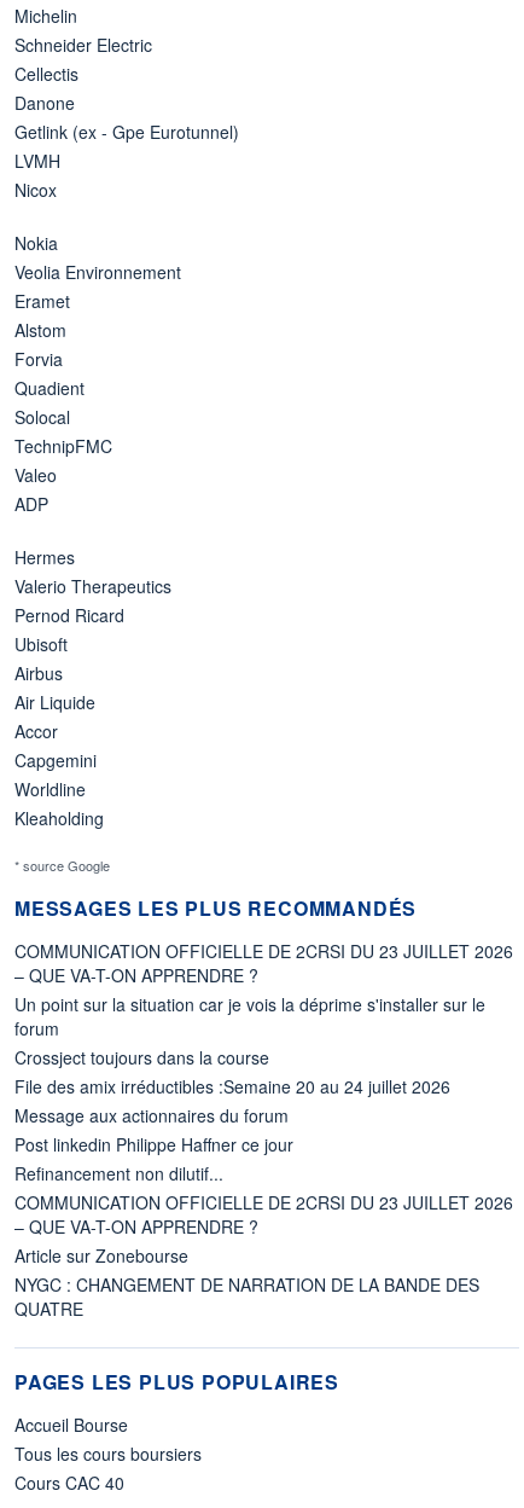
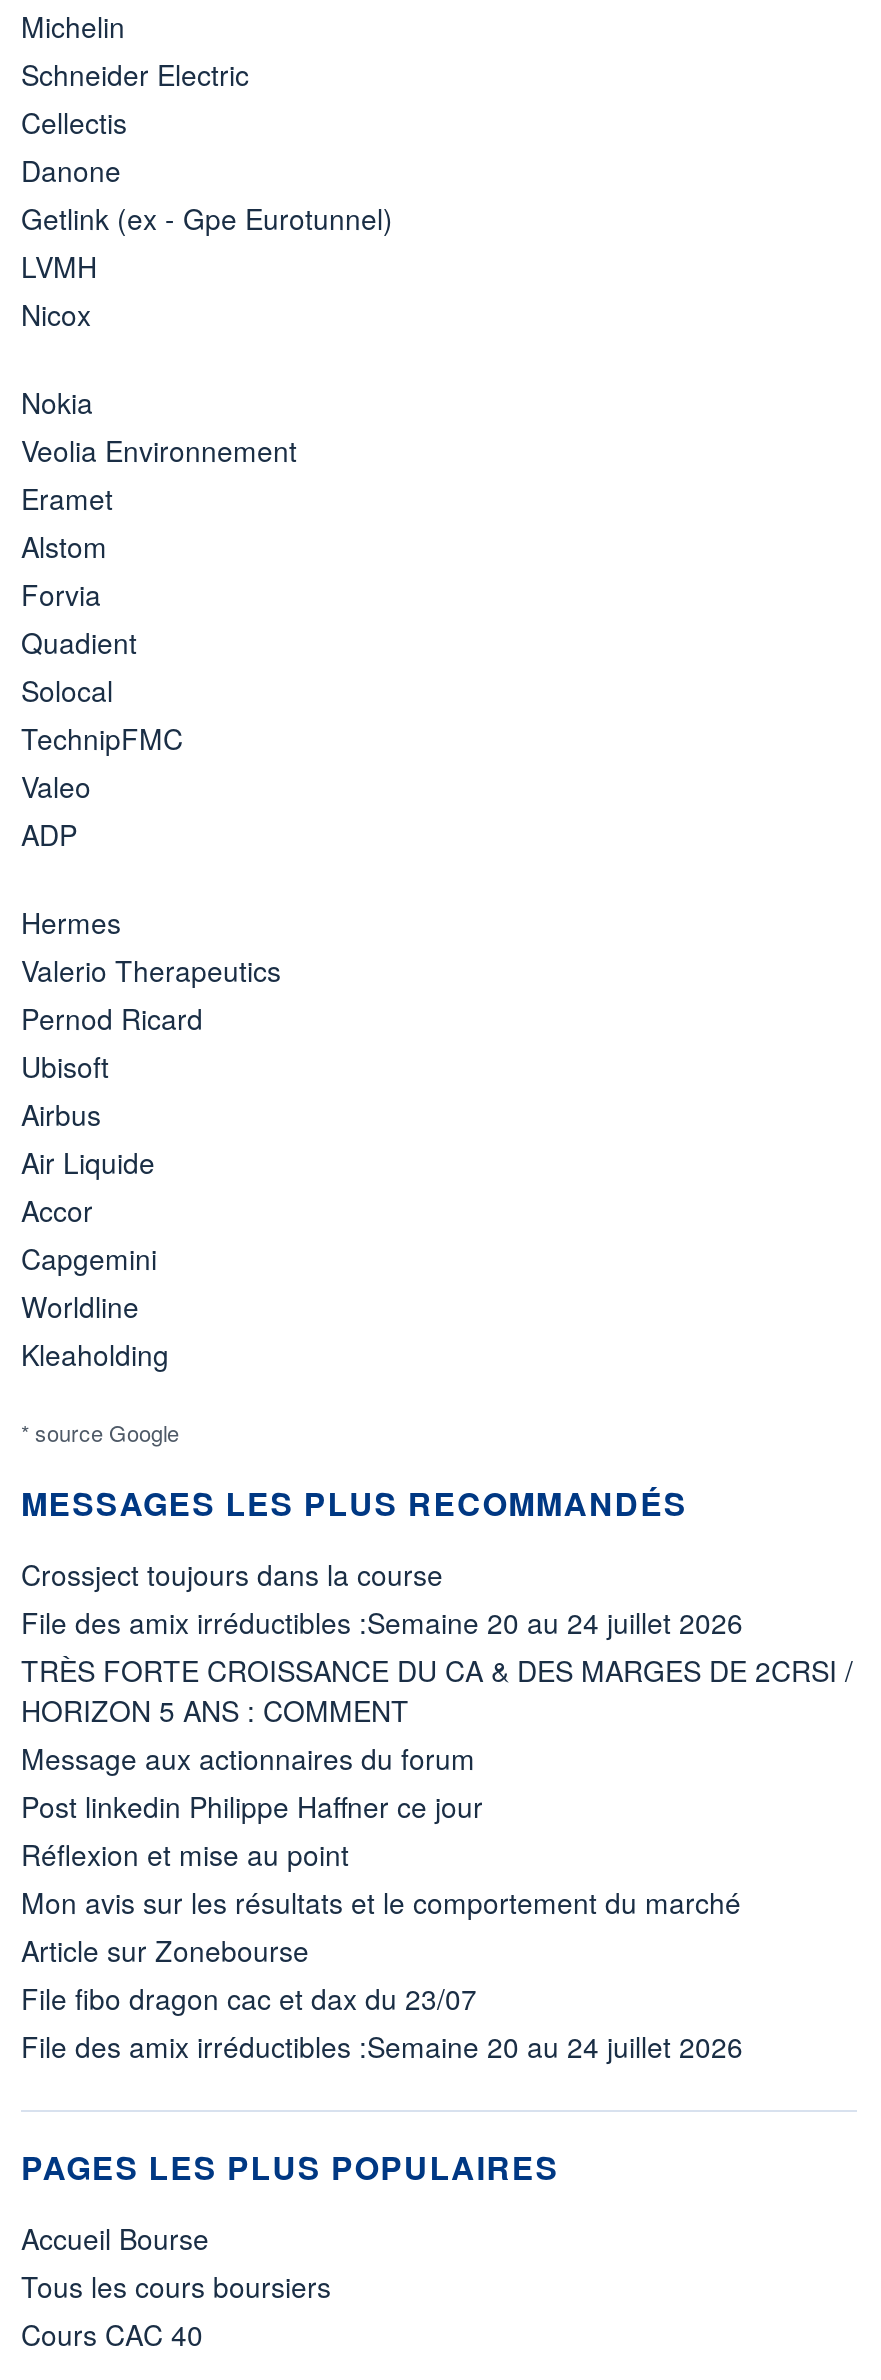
[14,939,513,1040] COMMUNICATION OFFICIELLE DE 2CRSI DU 23 JUILLET 2026 | – QUE VA-T-ON APPRENDRE ? | Un point sur la situation car je vois la déprime s'installer sur le | forum -> none
moved [14,1045,450,1098] -> [21,1554,743,1642]: Crossject toujours dans la course | File des amix irréductibles :Semaine 20 au 24 juillet 2026
none -> [21,1650,853,1730] TRÈS FORTE CROISSANCE DU CA & DES MARGES DE 2CRSI / | HORIZON 5 ANS : COMMENT
[14,1161,513,1239] Refinancement non dilutif... | COMMUNICATION OFFICIELLE DE 2CRSI DU 23 JUILLET 2026 | – QUE VA-T-ON APPRENDRE ? -> [21,1834,741,1922] Réflexion et mise au point | Mon avis sur les résultats et le comportement du marché
[14,1272,479,1321] NYGC : CHANGEMENT DE NARRATION DE LA BANDE DES | QUATRE -> [21,1978,743,2066] File fibo dragon cac et dax du 23/07 | File des amix irréductibles :Semaine 20 au 24 juillet 2026

